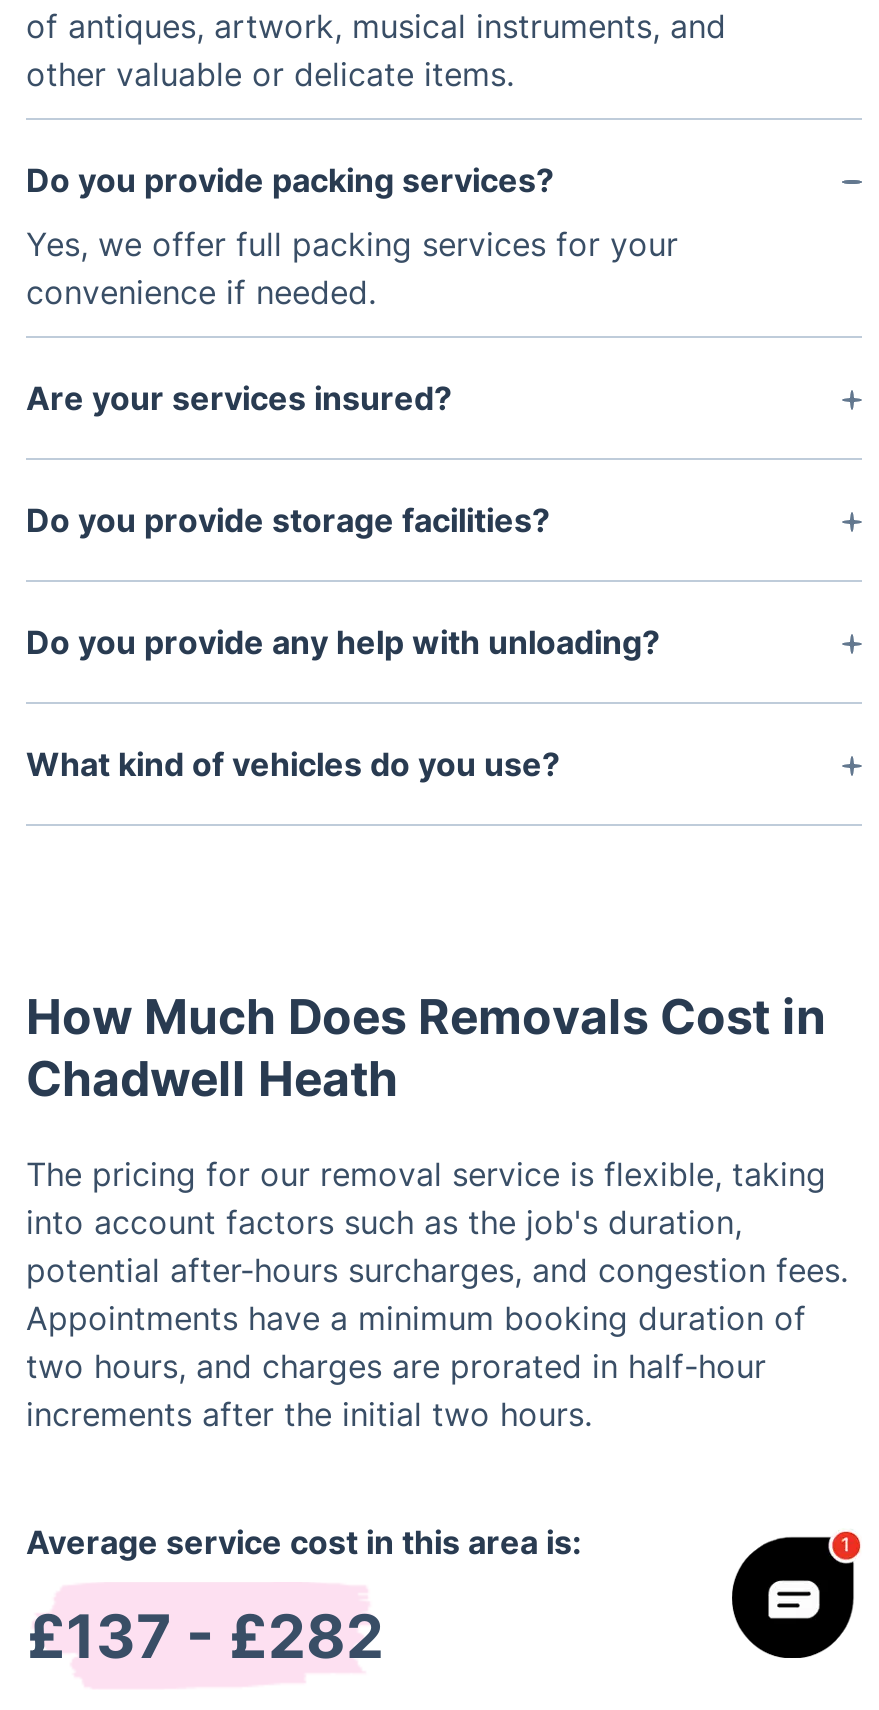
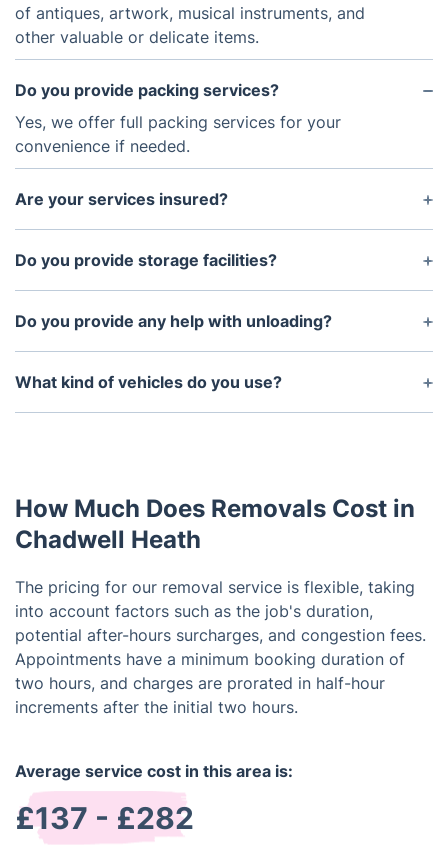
[730,1530,862,1660] [image] -> none

